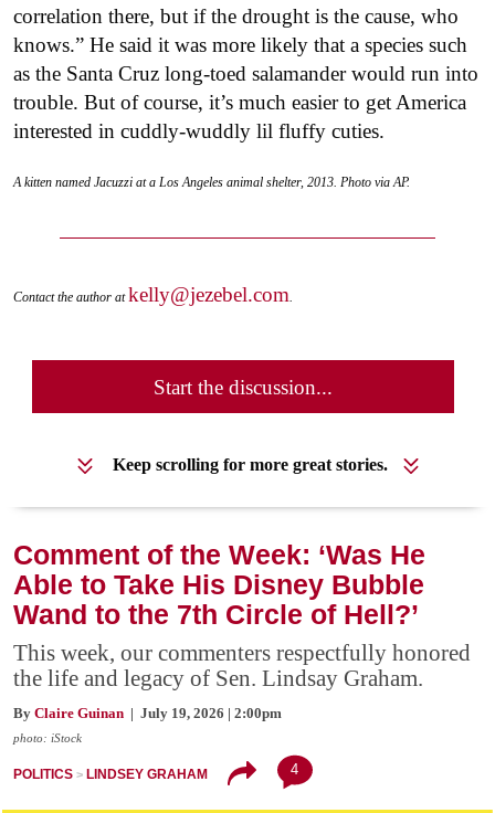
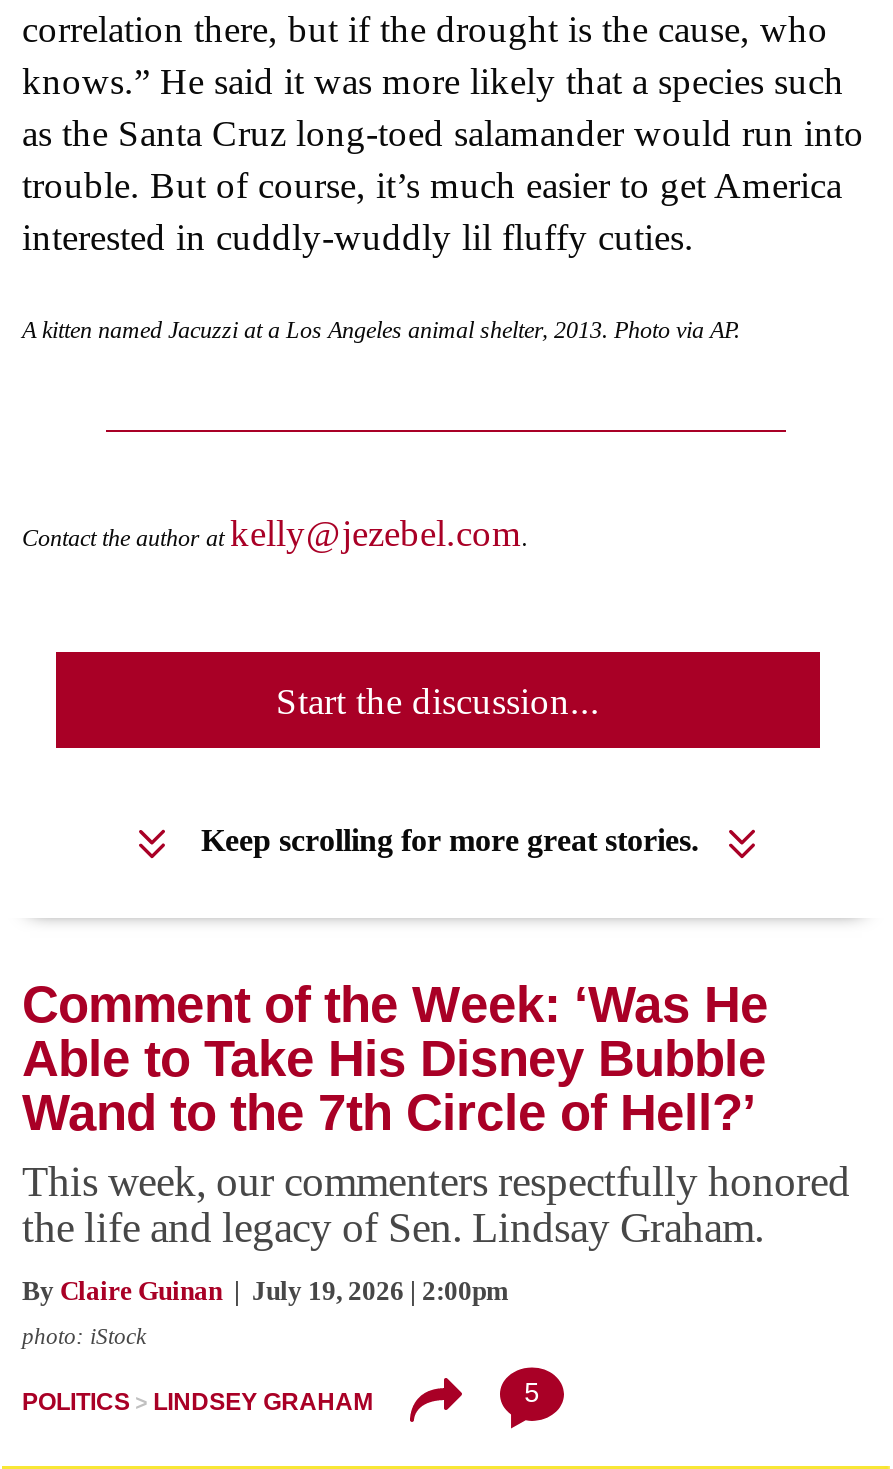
[291,761,299,777] 4 -> [524,1378,538,1408] 5

